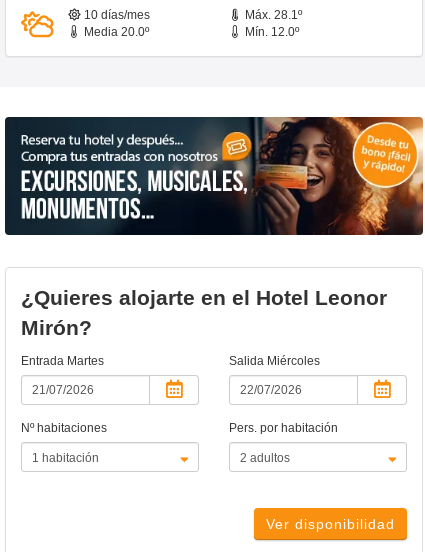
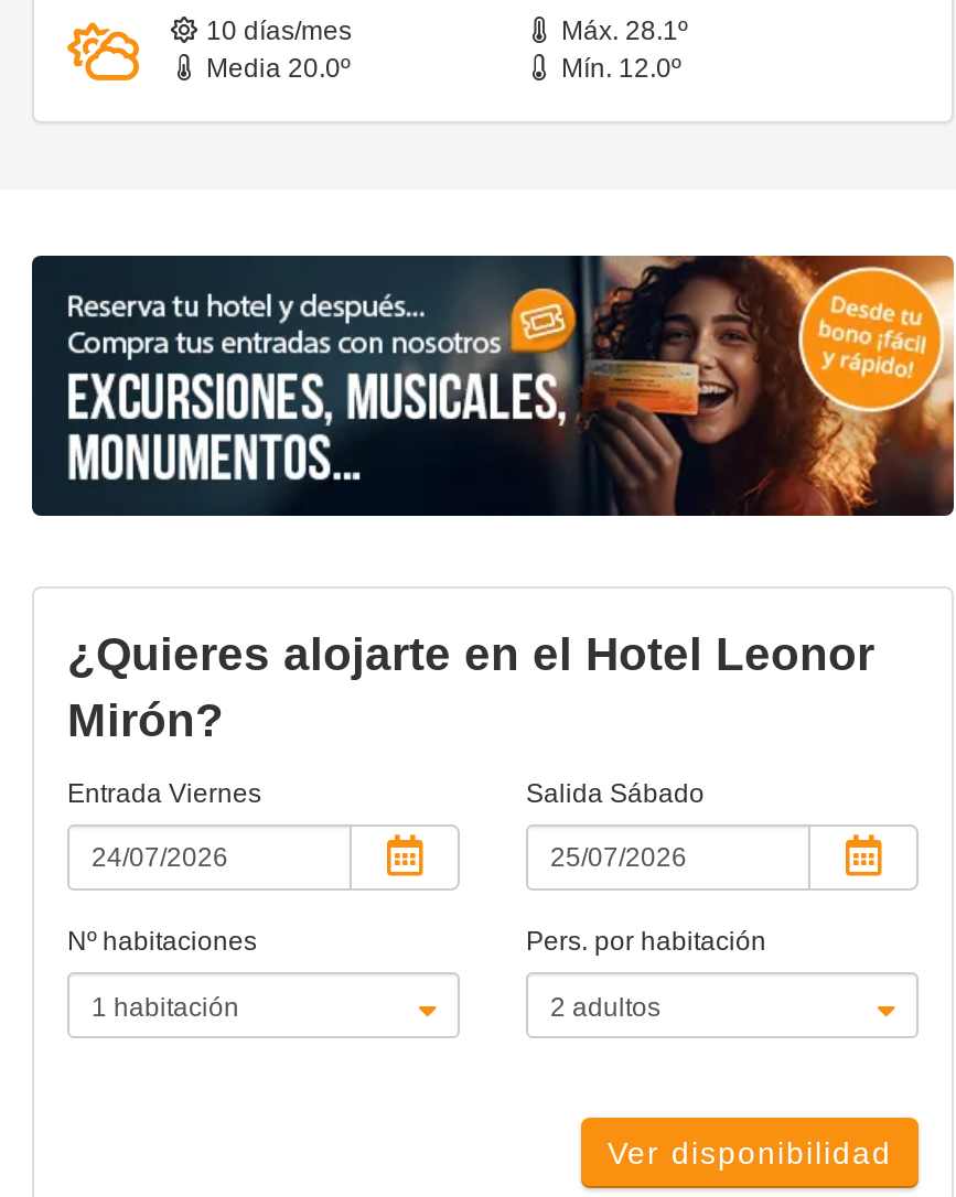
[21,354,104,368] Entrada Martes -> [67,778,261,809] Entrada Viernes
[229,354,320,368] Salida Miércoles -> [526,778,705,809] Salida Sábado

